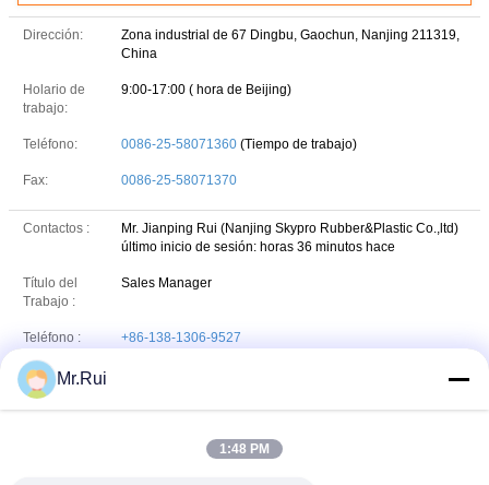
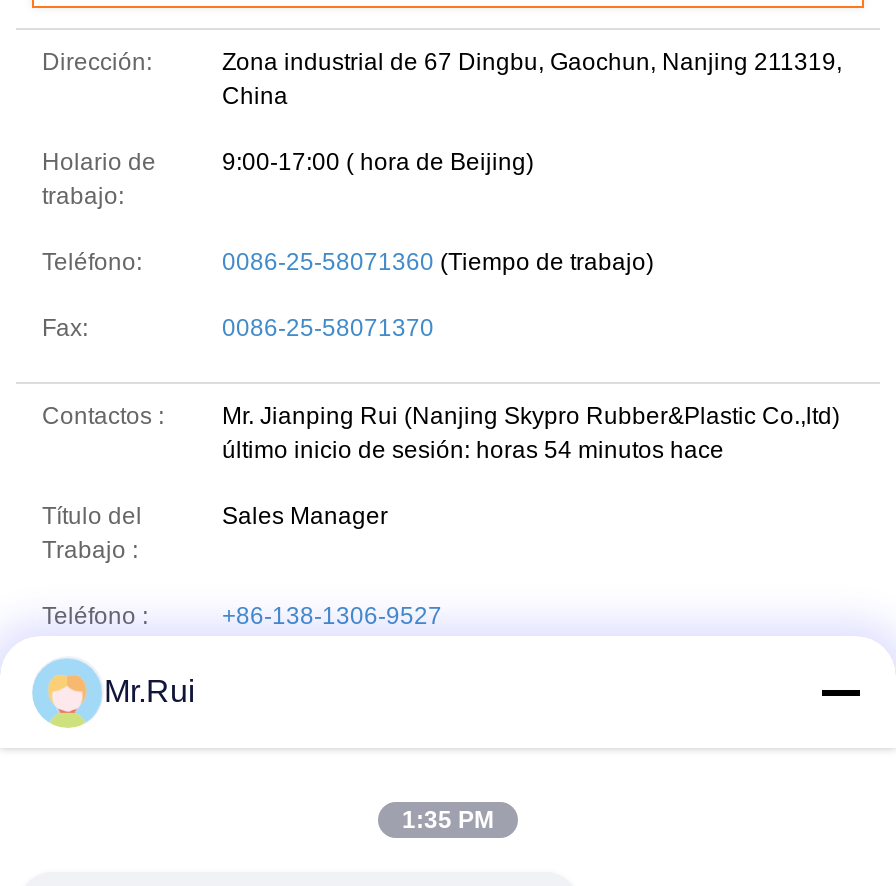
[121,239,395,255] último inicio de sesión: horas 36 minutos hace -> [222,436,724,464] último inicio de sesión: horas 54 minutos hace
[219,441,270,457] 1:48 PM -> [402,806,494,834] 1:35 PM

